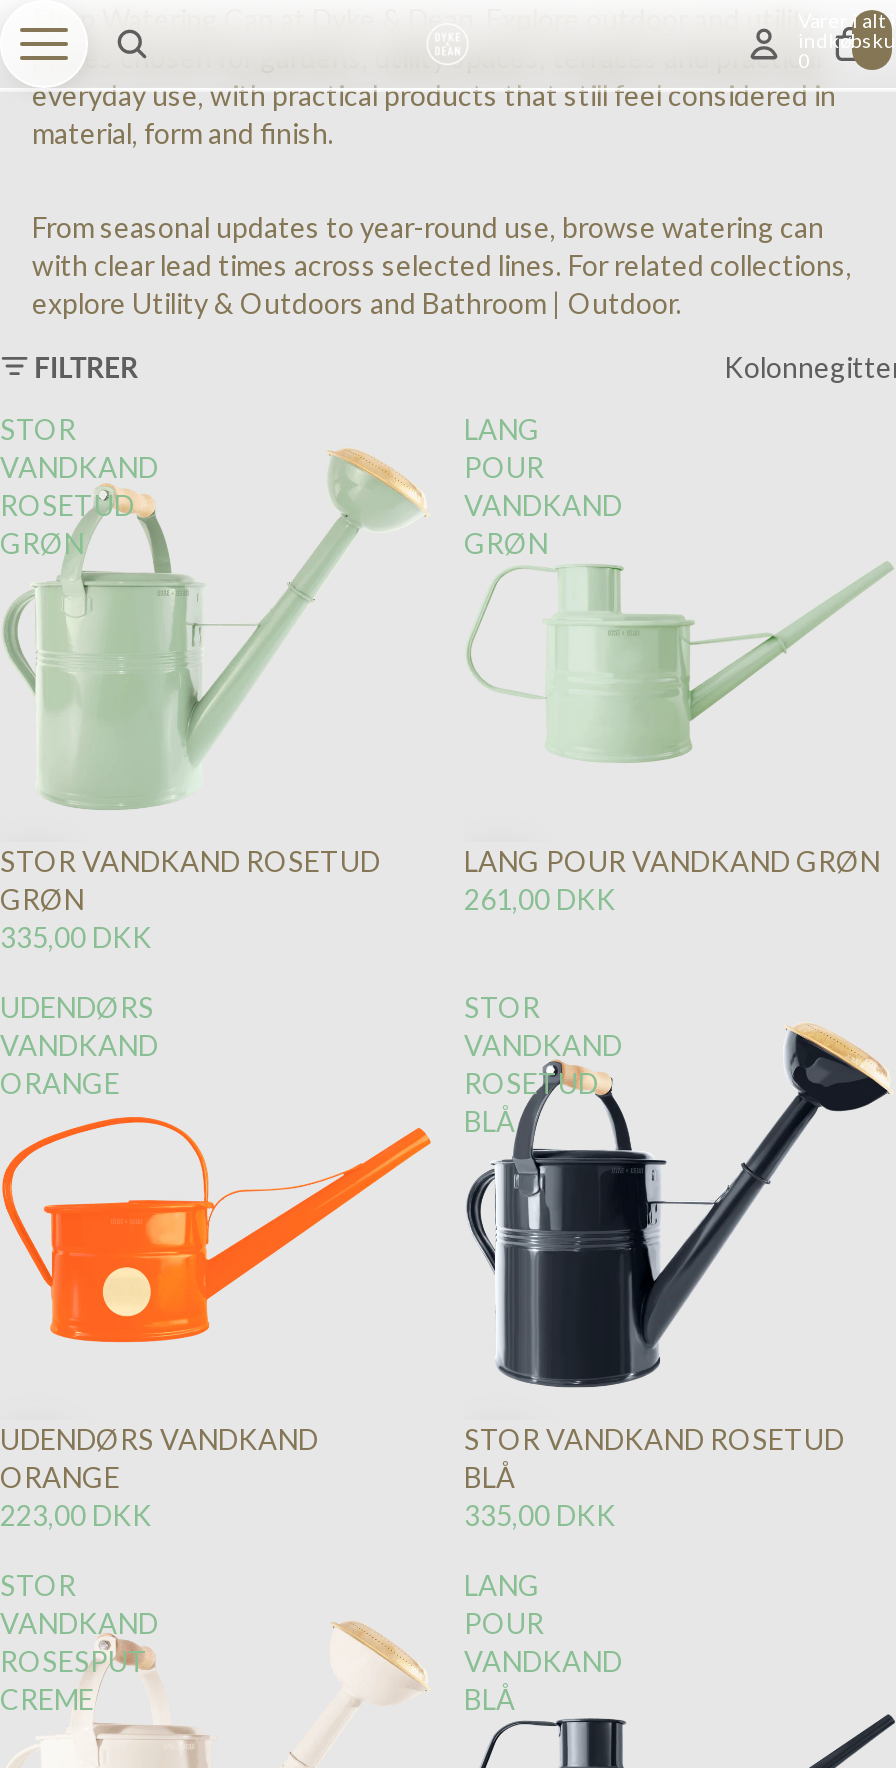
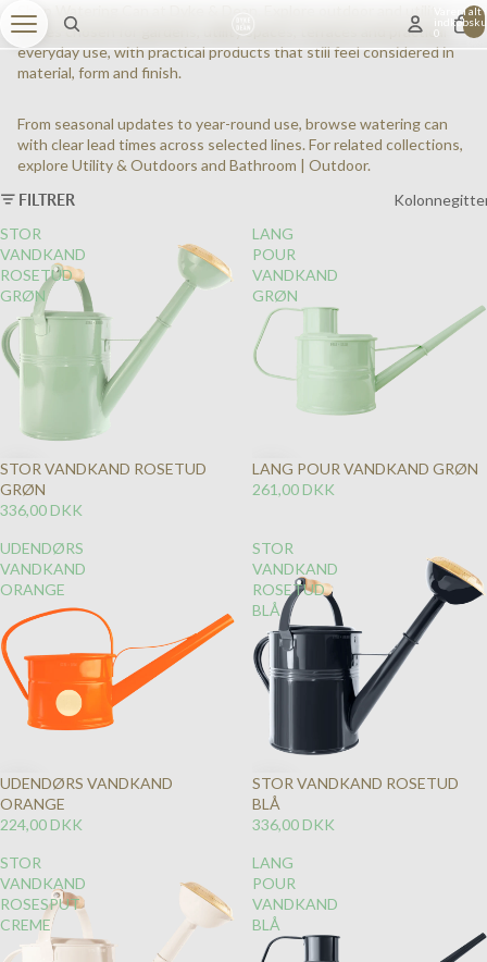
[0,920,152,954] 335,00 DKK -> [0,501,83,519] 336,00 DKK
[0,1498,152,1532] 223,00 DKK -> [0,815,83,834] 224,00 DKK
[464,1498,616,1532] 335,00 DKK -> [252,815,335,834] 336,00 DKK

